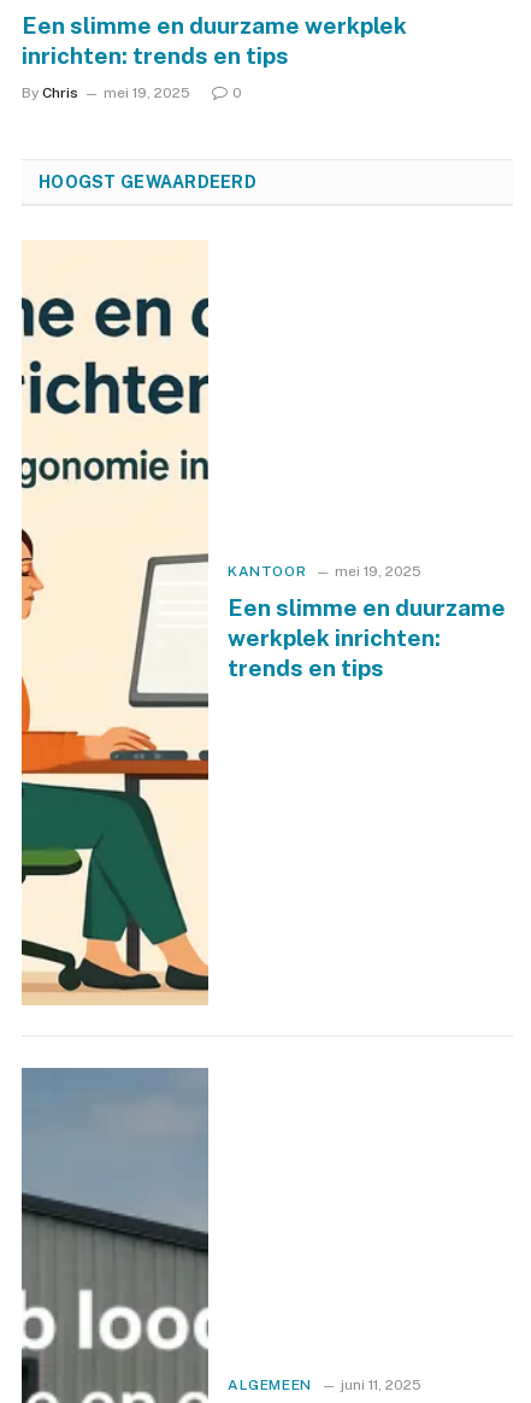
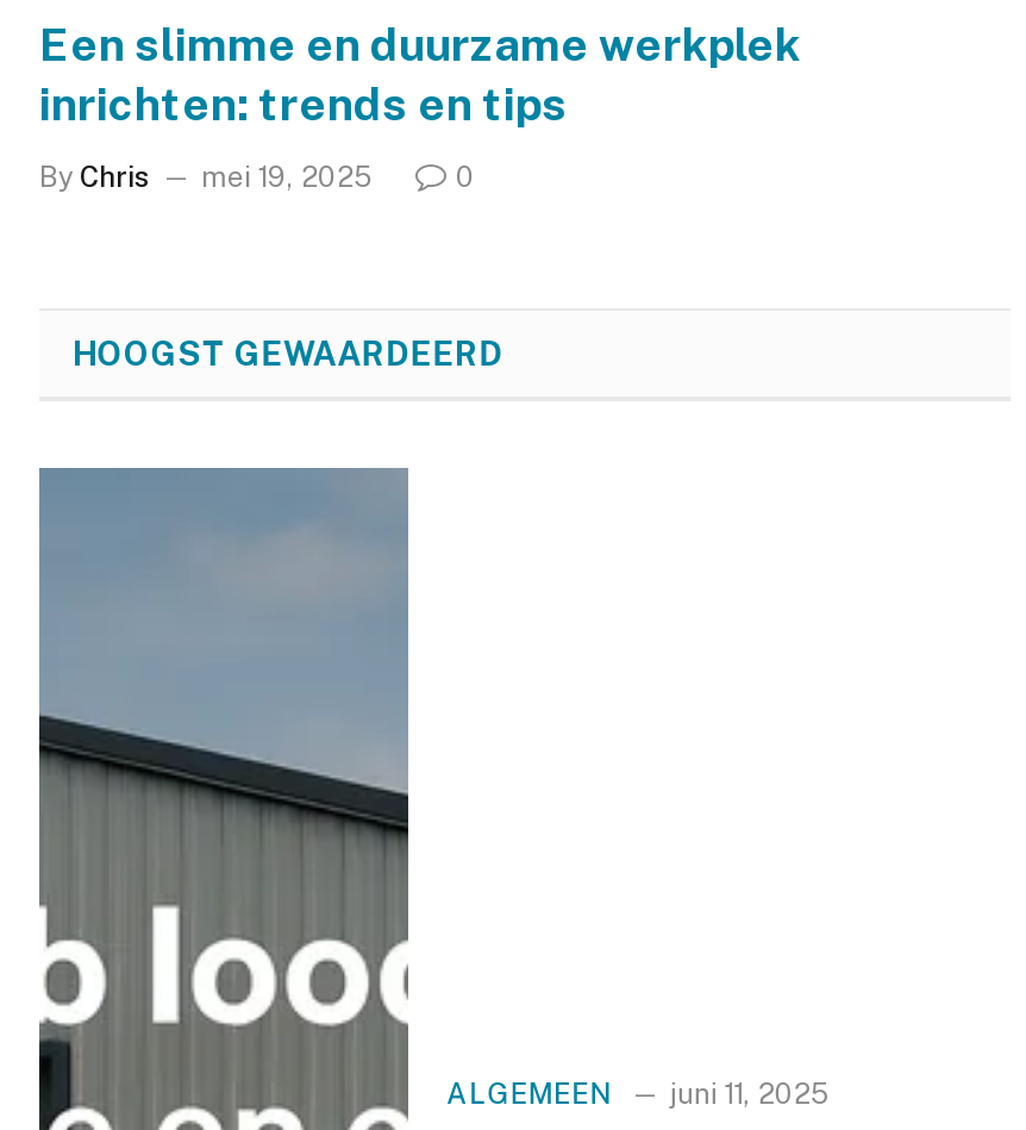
[20,240,506,1020] [image] | KANTOOR | mei 19, 2025 | Een slimme en duurzame | werkplek inrichten: | trends en tips -> none

